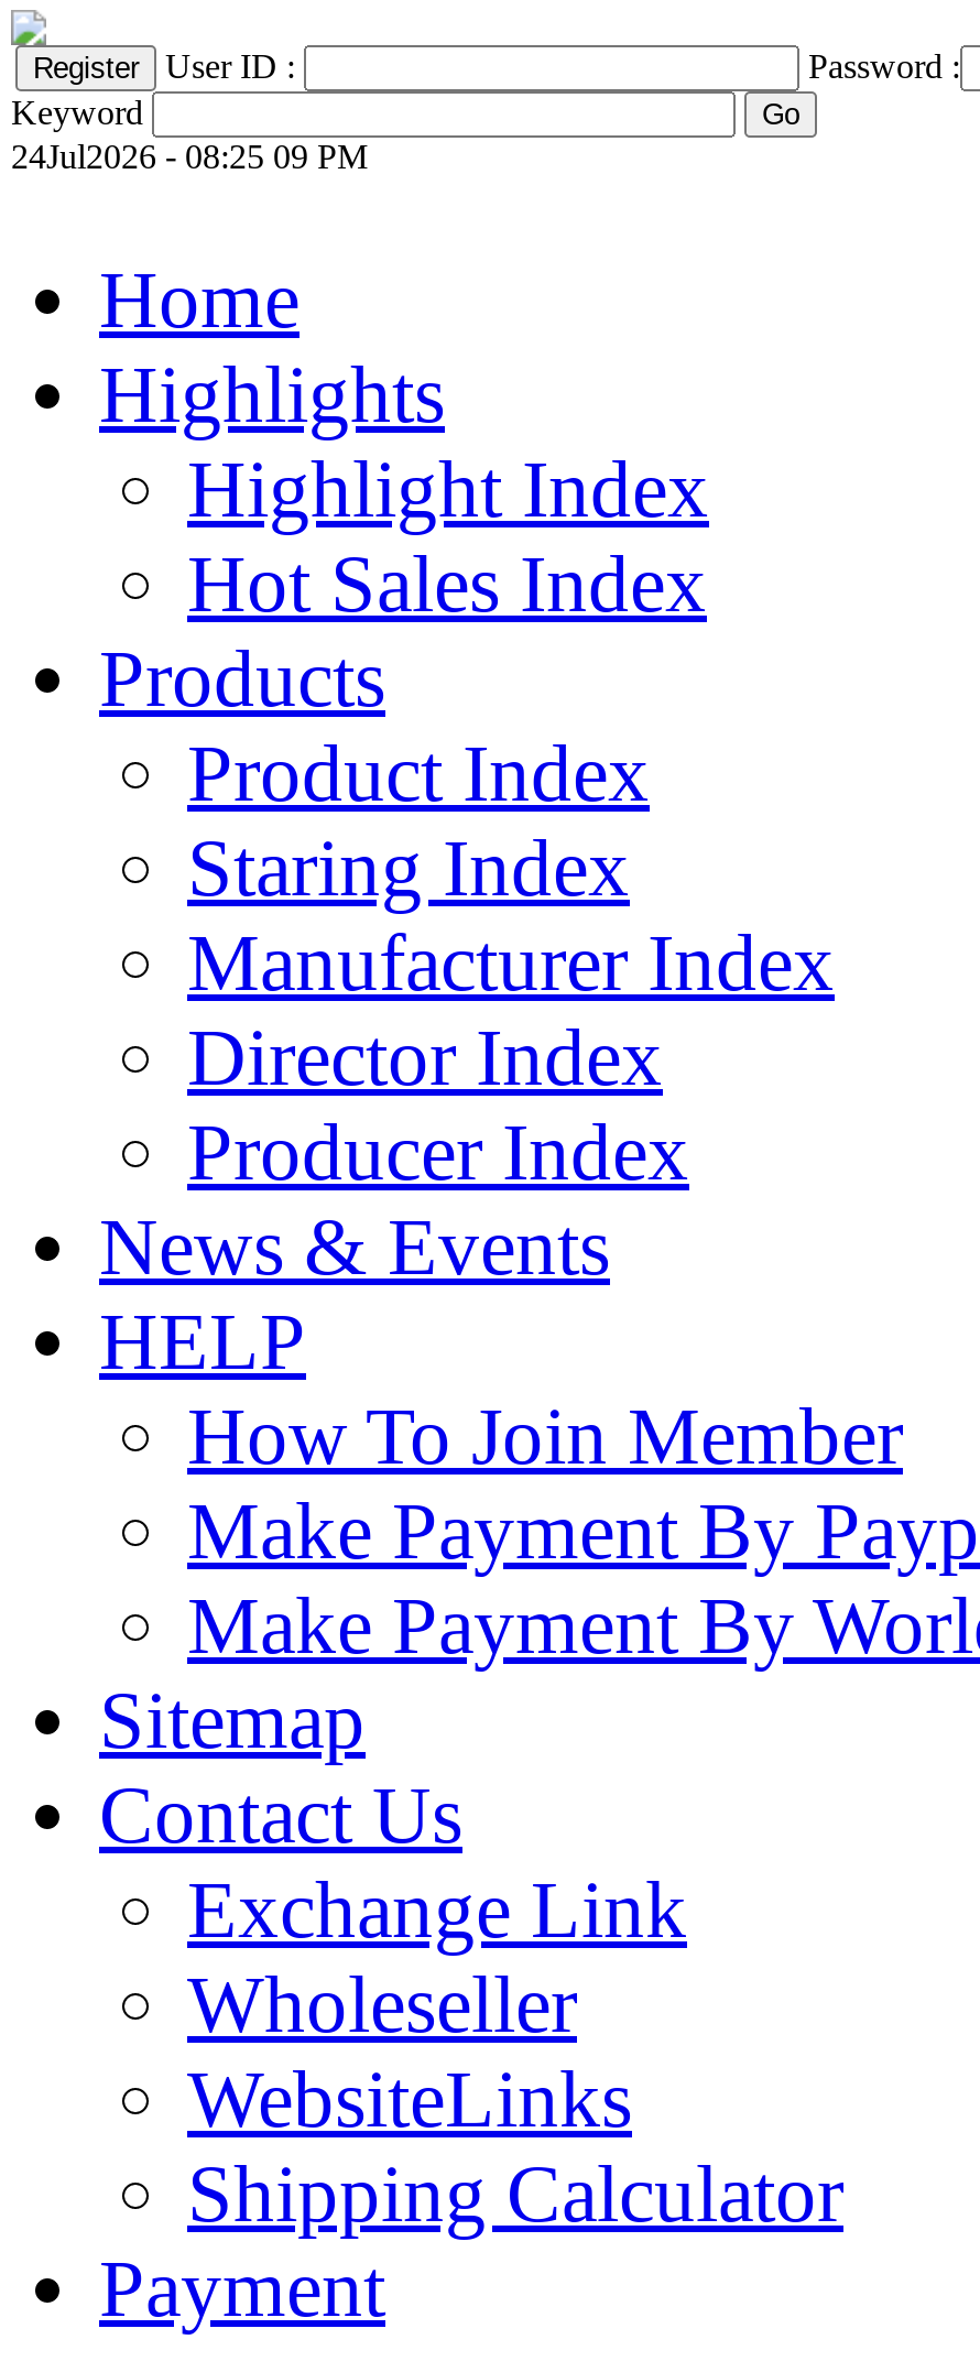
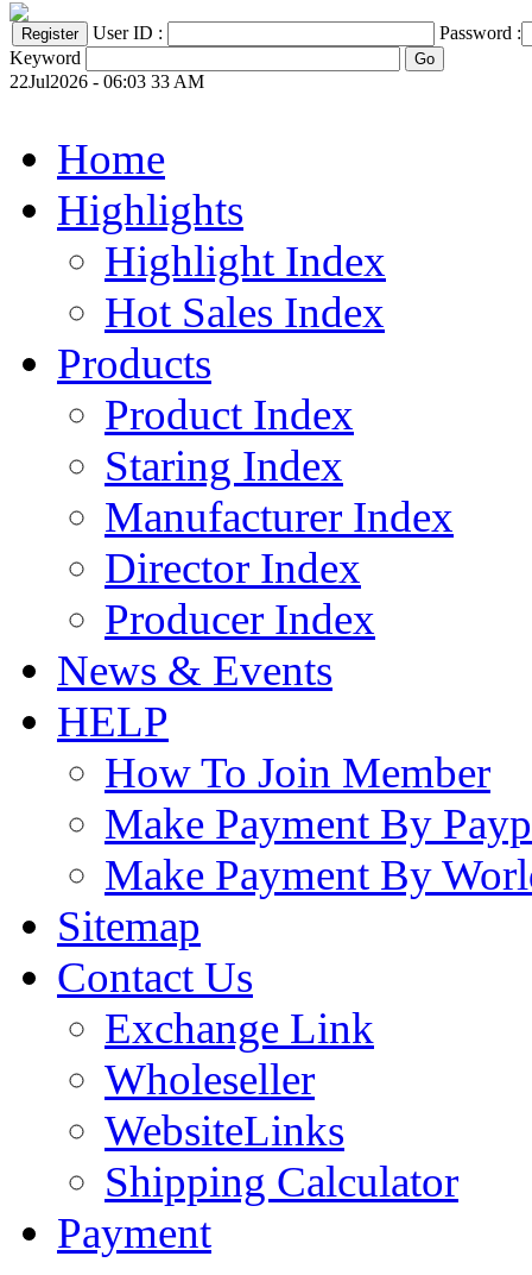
[11,138,368,175] 24Jul2026 - 08:25 09 PM -> [9,71,204,92] 22Jul2026 - 06:03 33 AM

